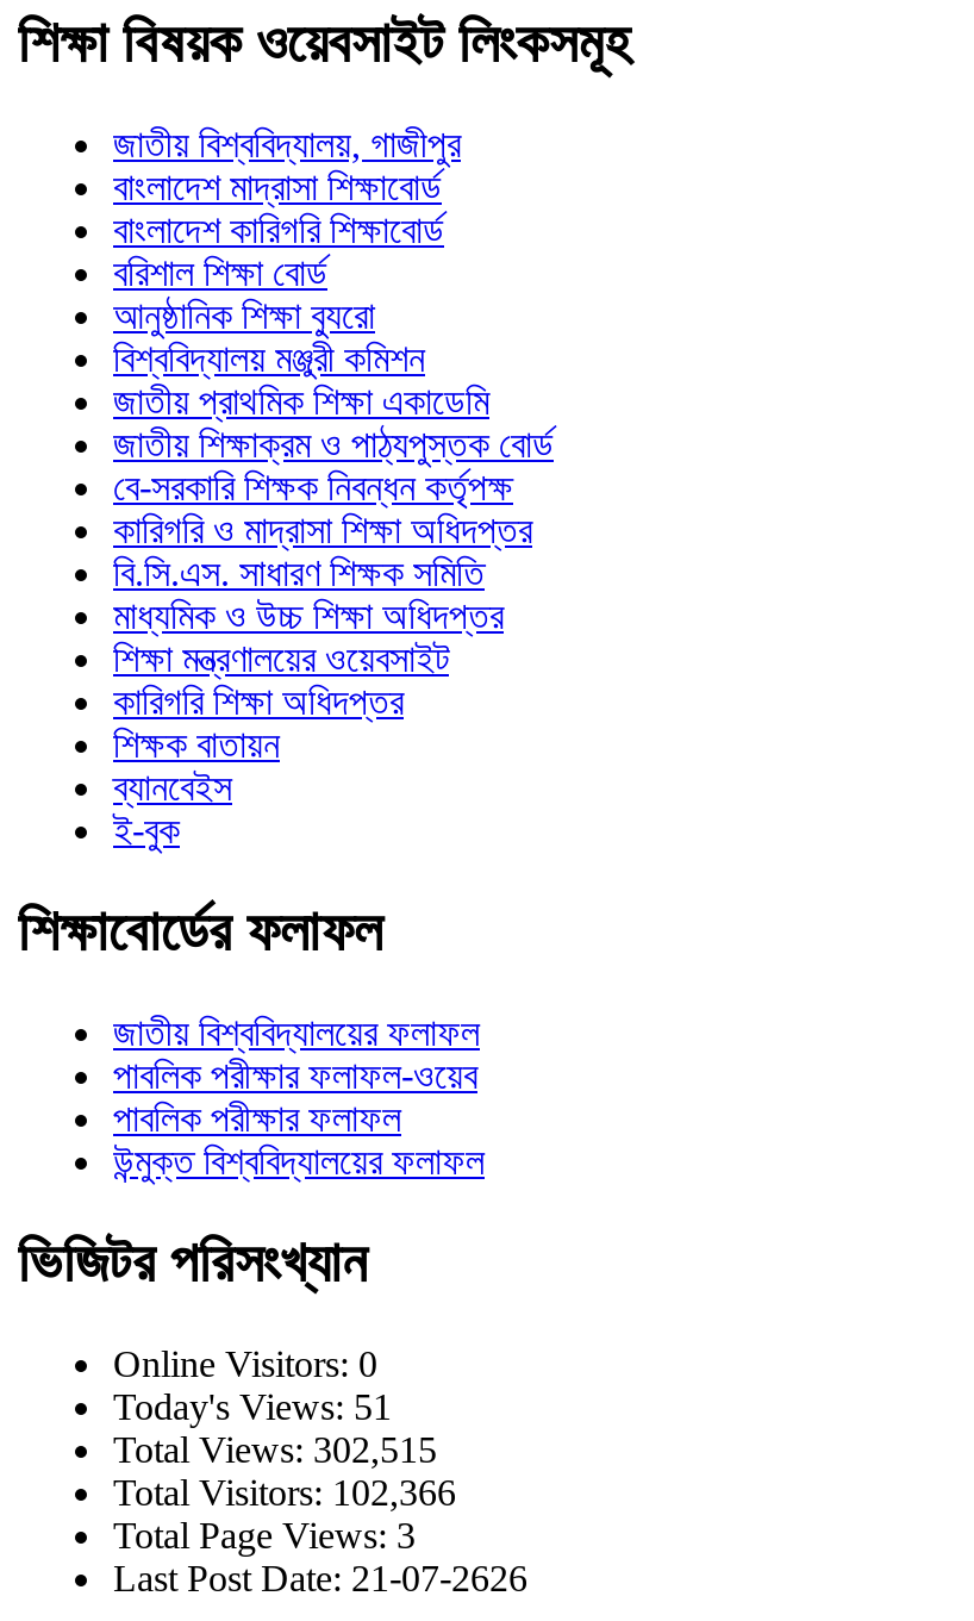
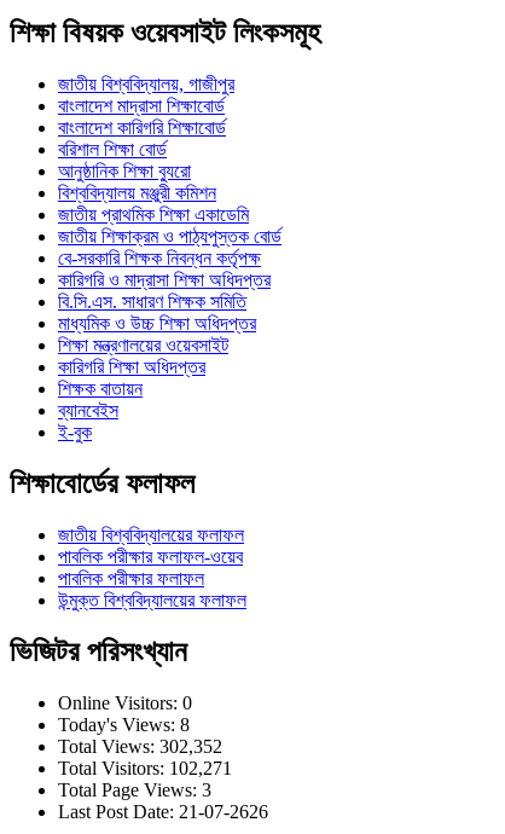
[113,1386,392,1426] Today's Views: 51 -> [58,714,190,735] Today's Views: 8
[113,1429,437,1469] Total Views: 302,515 -> [58,736,222,756] Total Views: 302,352
[113,1471,456,1512] Total Visitors: 102,366 -> [58,757,232,778] Total Visitors: 102,271

